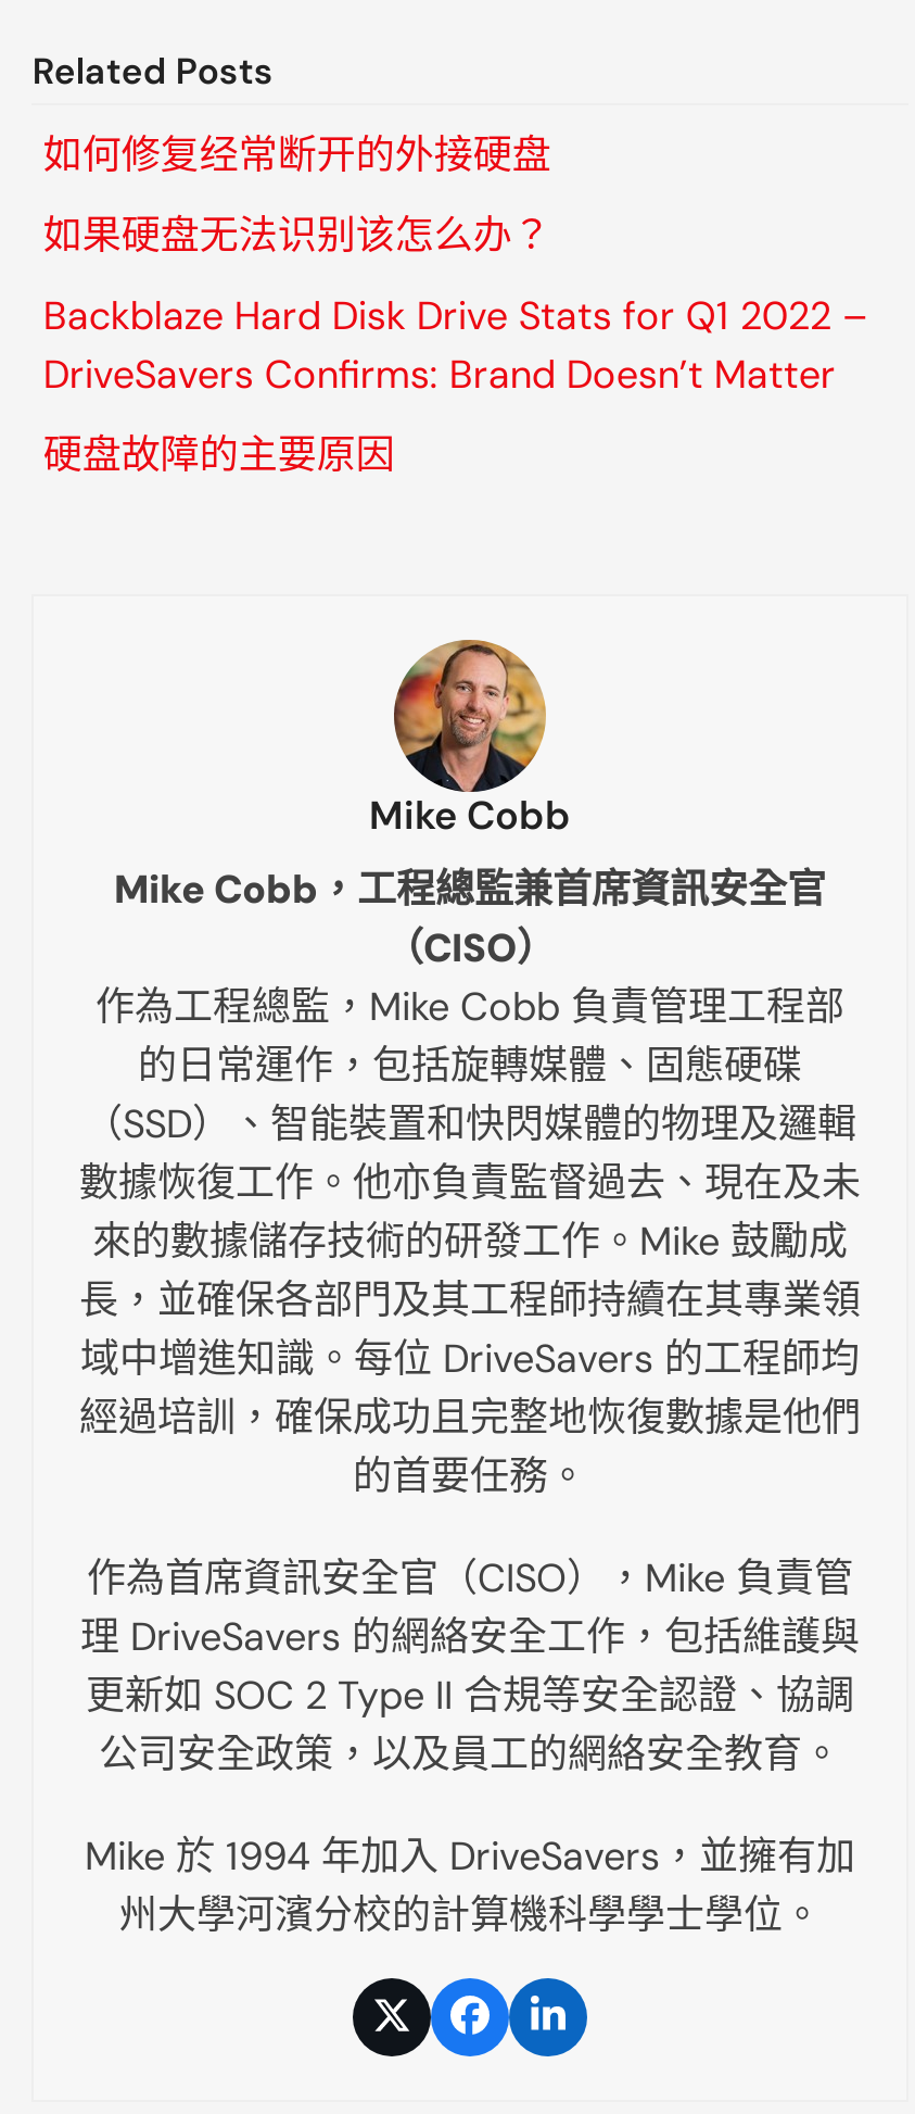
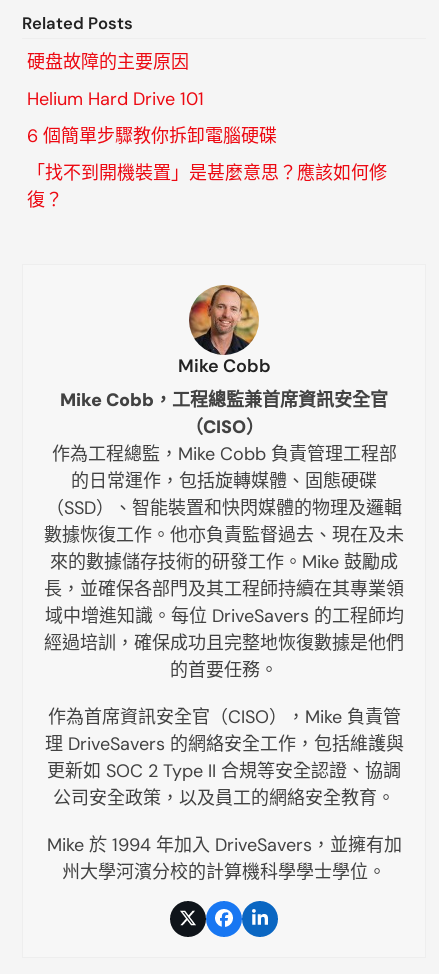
[43,129,868,400] 如何修复经常断开的外接硬盘 | 如果硬盘无法识别该怎么办？ | Backblaze Hard Disk Drive Stats for Q1 2022 – | DriveSavers Confirms: Brand Doesn’t Matter -> none
moved [43,428,395,481] -> [27,50,189,74]: 硬盘故障的主要原因
none -> [27,87,387,212] Helium Hard Drive 101 | 6 個簡單步驟教你拆卸電腦硬碟 | 「找不到開機裝置」是甚麼意思？應該如何修 | 復？

